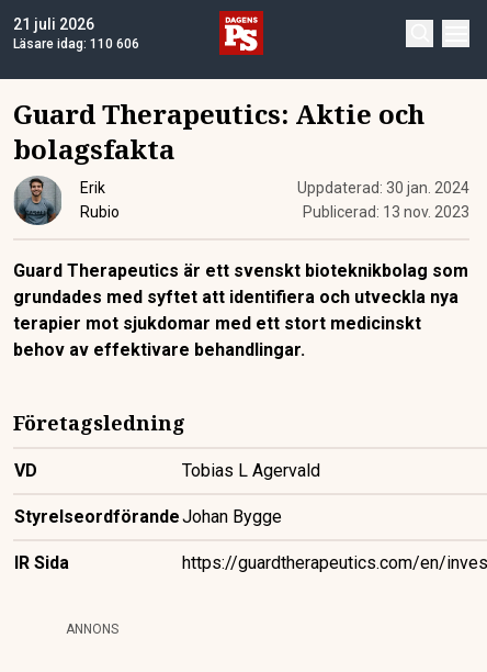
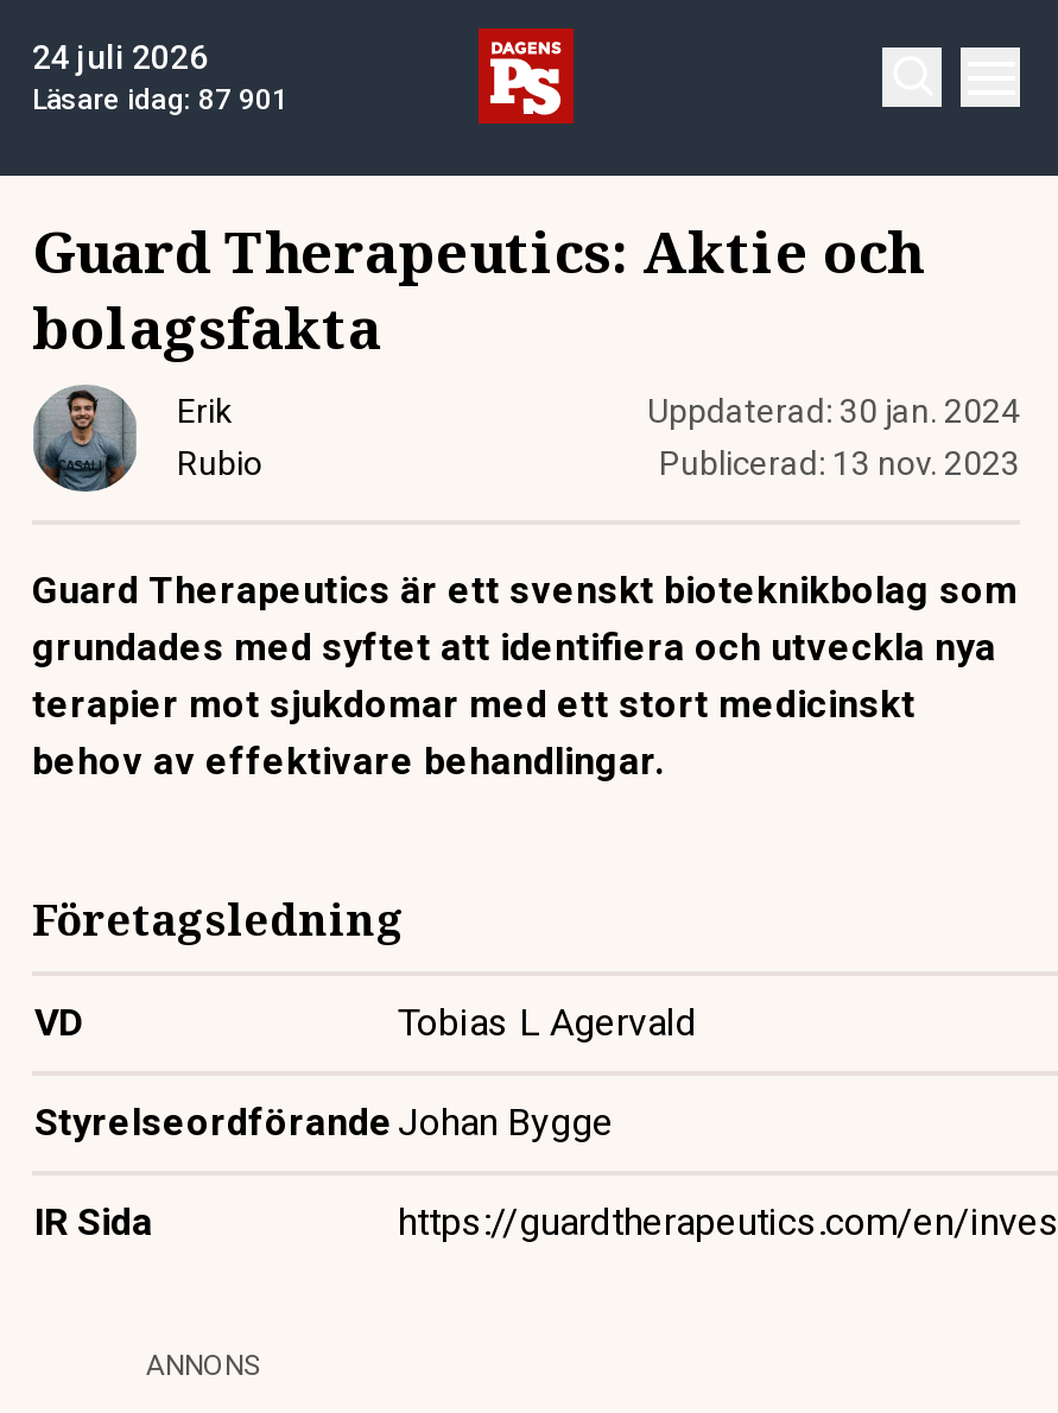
[13,15,94,33] 21 juli 2026 -> [32,38,208,76] 24 juli 2026
[13,36,139,52] Läsare idag: 110 606 -> [32,83,289,116] Läsare idag: 87 901

